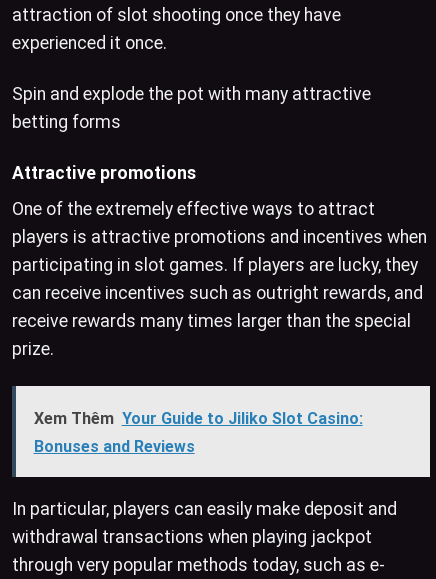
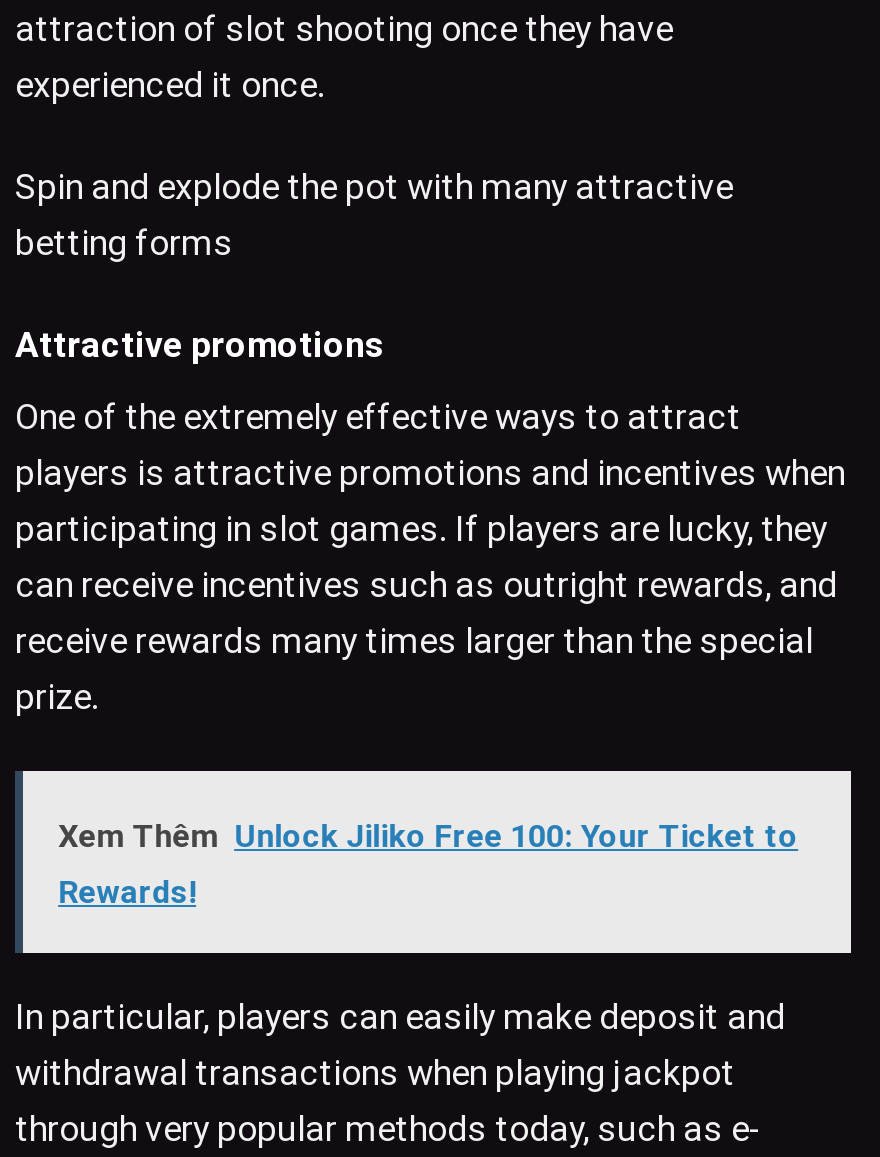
[34,409,363,428] Xem Thêm Your Guide to Jiliko Slot Casino: -> [58,817,798,855] Xem Thêm Unlock Jiliko Free 100: Your Ticket to
[34,437,195,456] Bonuses and Reviews -> [58,873,196,911] Rewards!

